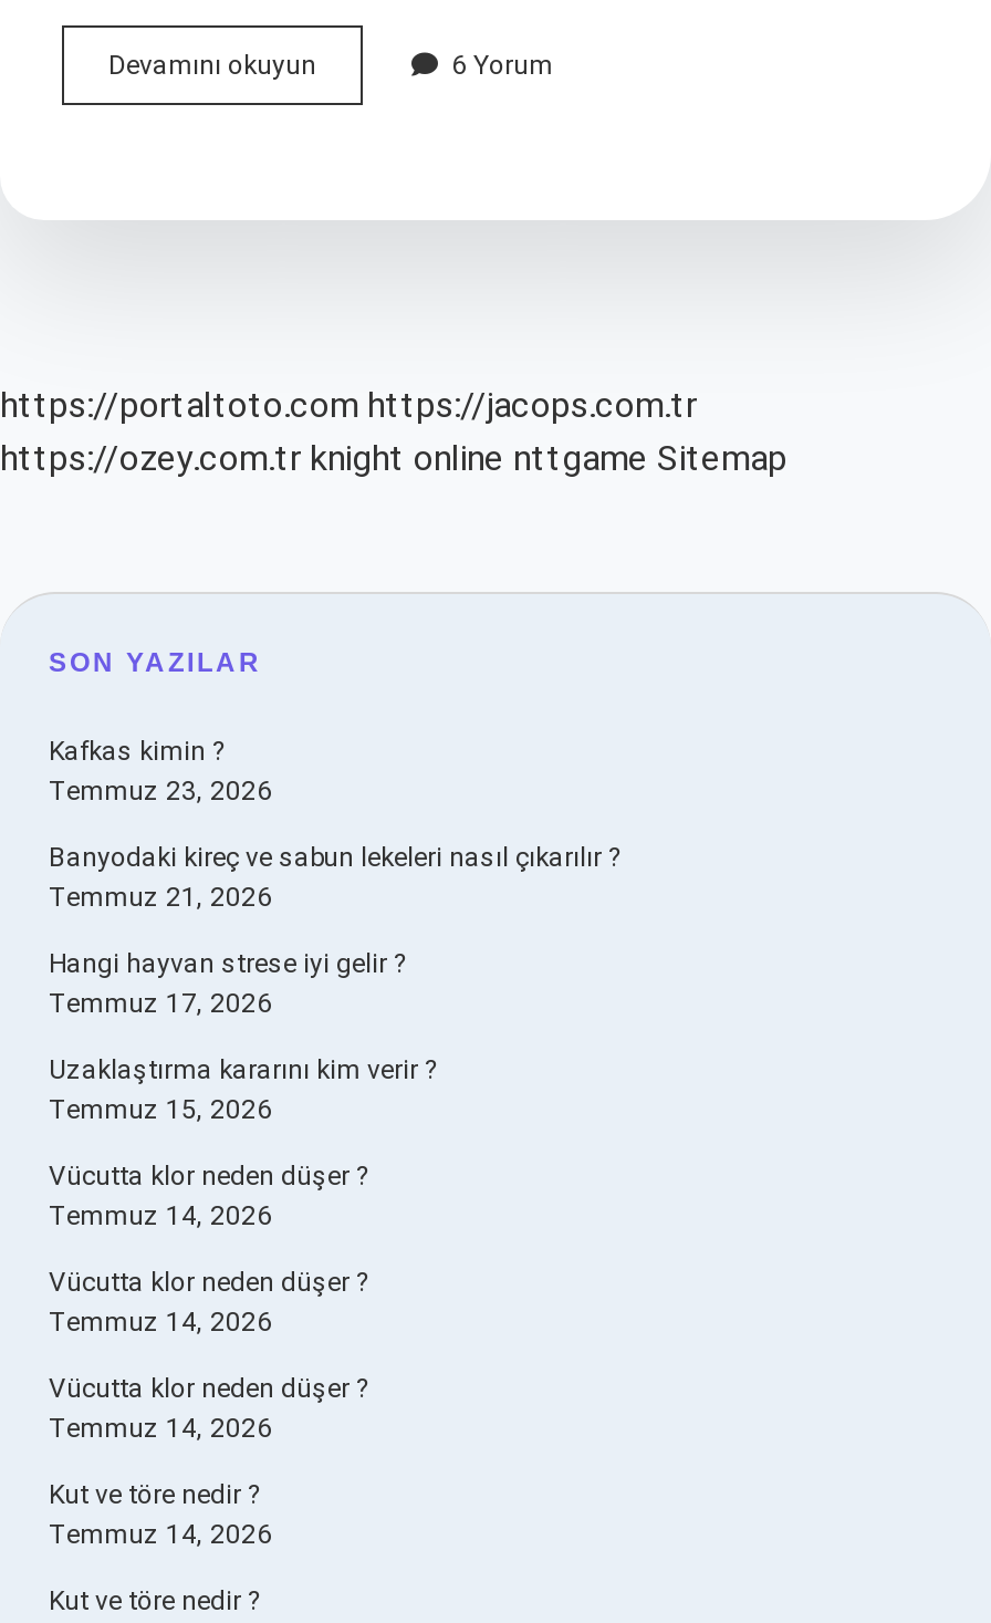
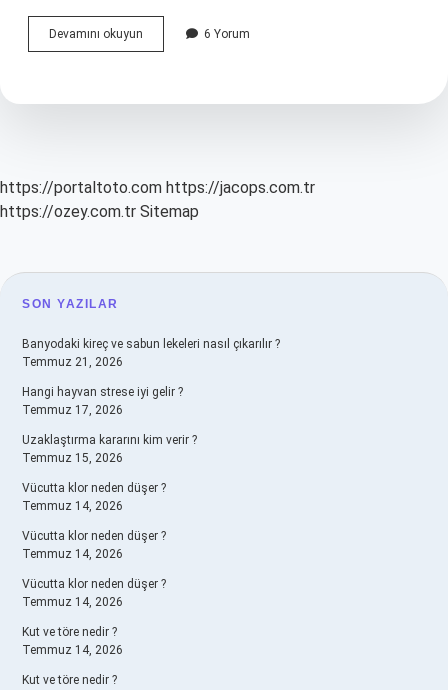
[0,437,787,479] https://ozey.com.tr knight online nttgame Sitemap -> [0,202,199,221] https://ozey.com.tr Sitemap
[49,736,272,807] Kafkas kimin ? | Temmuz 23, 2026 -> none

